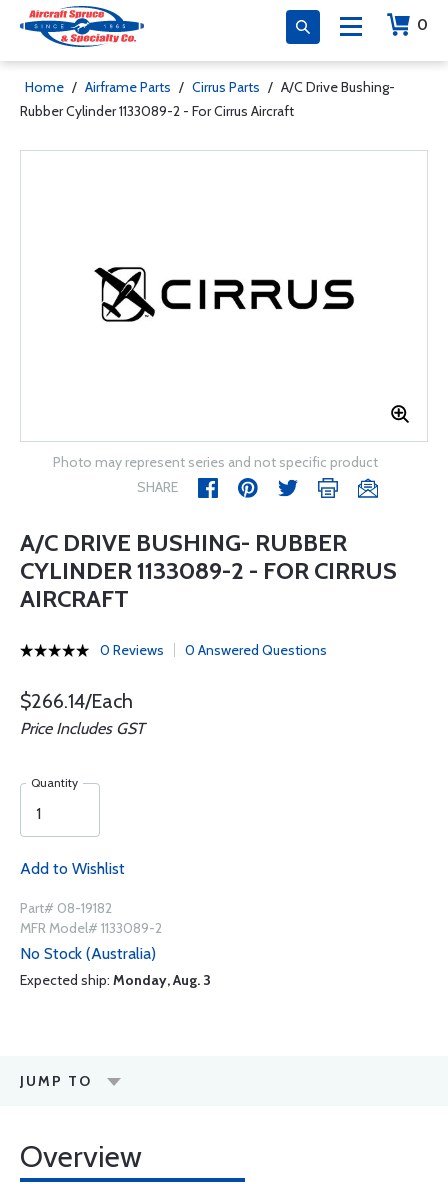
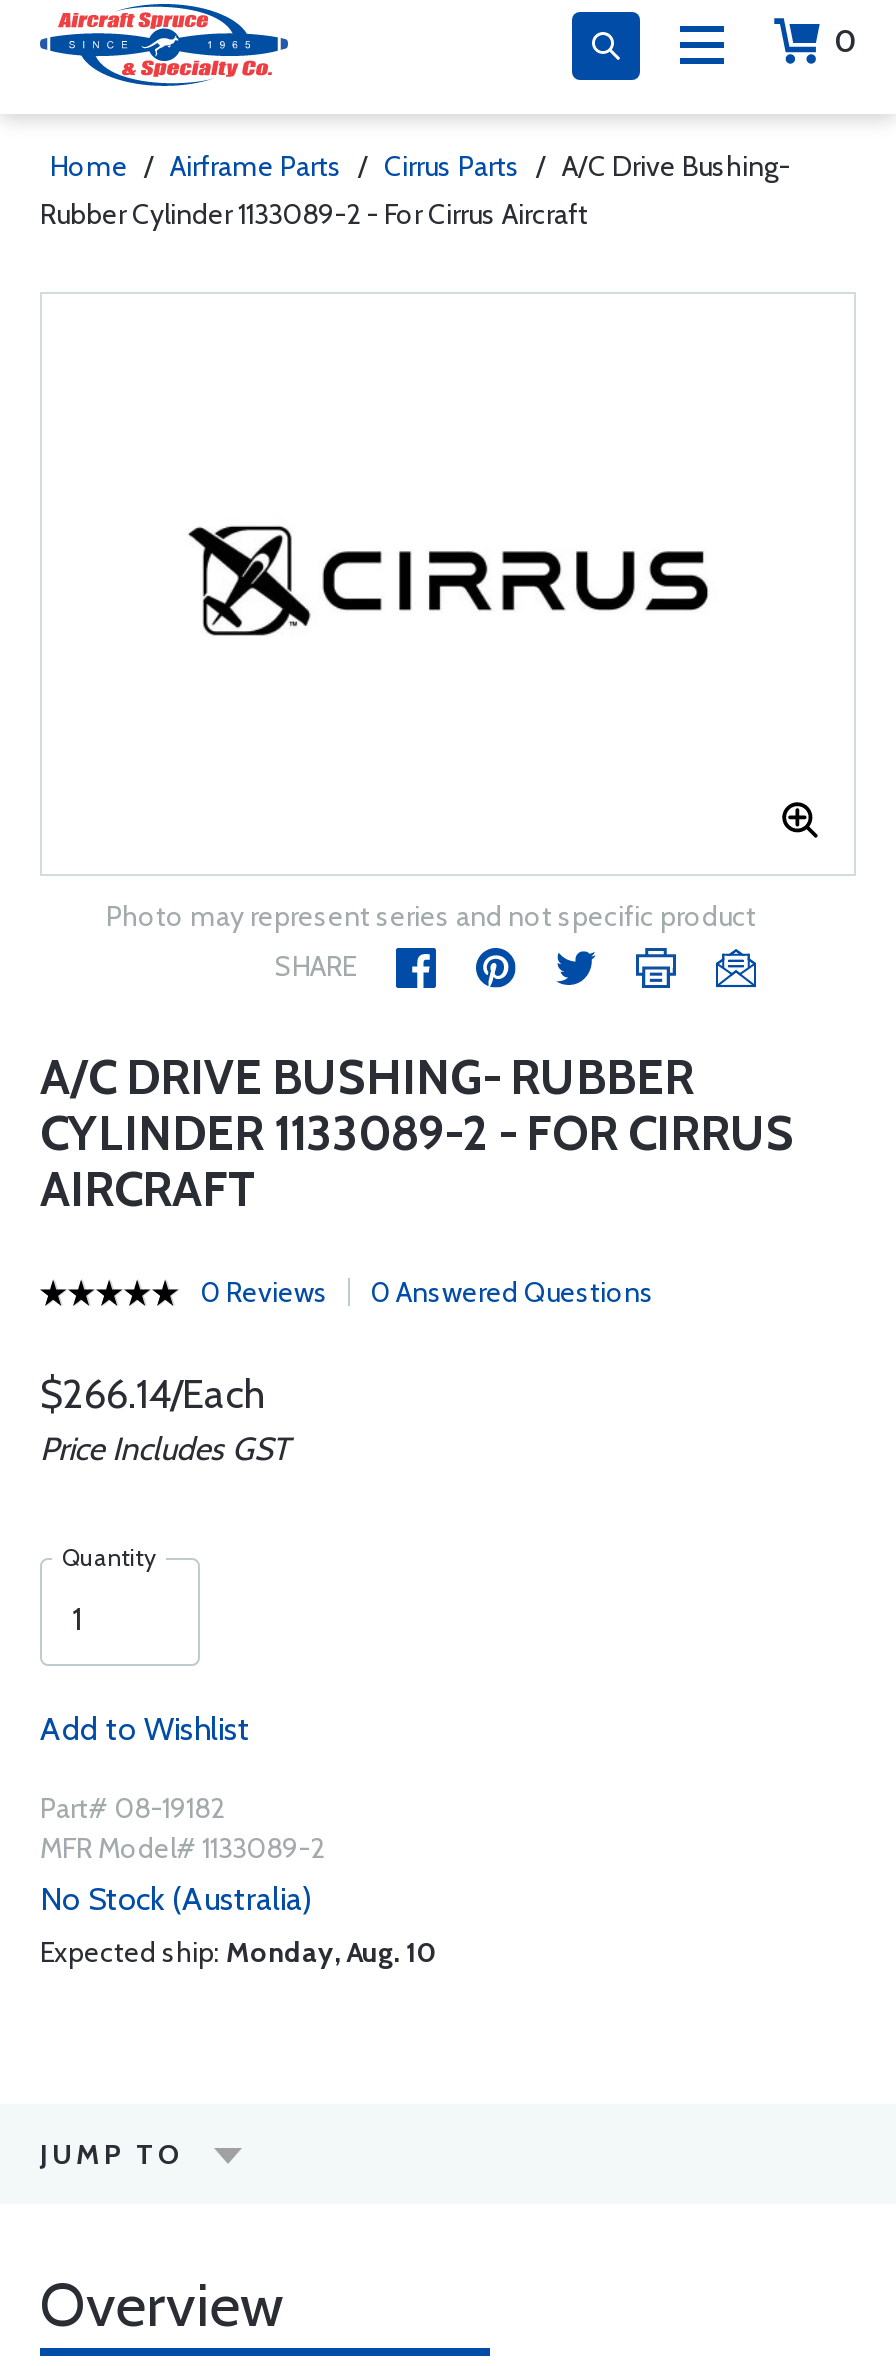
[20,971,211,989] Expected ship: Monday, Aug. 3 -> [40,1934,436,1970] Expected ship: Monday, Aug. 10

